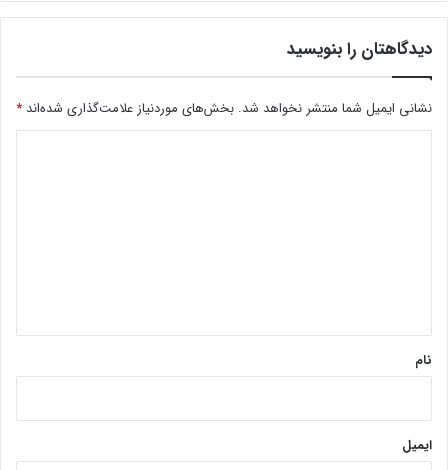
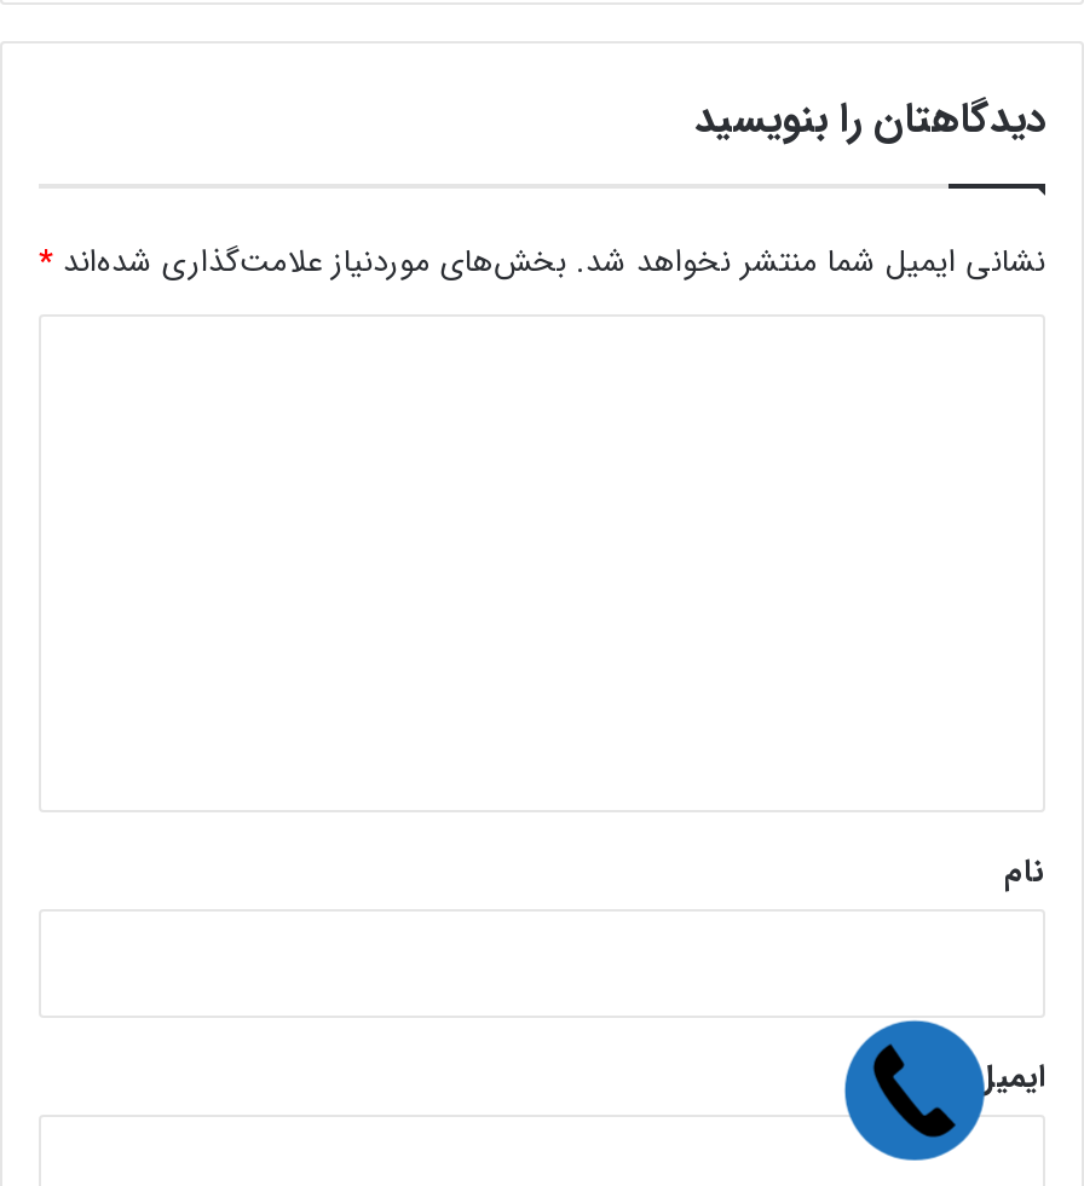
none -> [842,1018,985,1163] [image]

